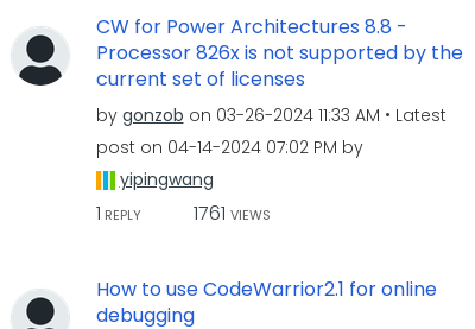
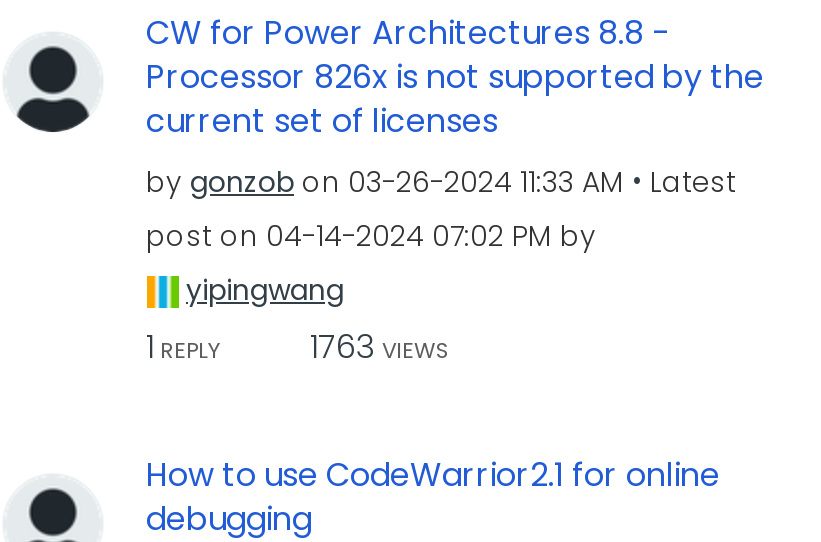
[96,200,270,227] 1 REPLY 1761 VIEWS -> [146,324,450,370] 1 REPLY 1763 VIEWS

